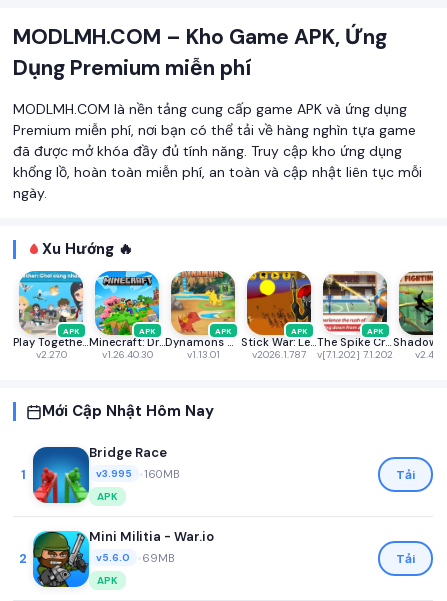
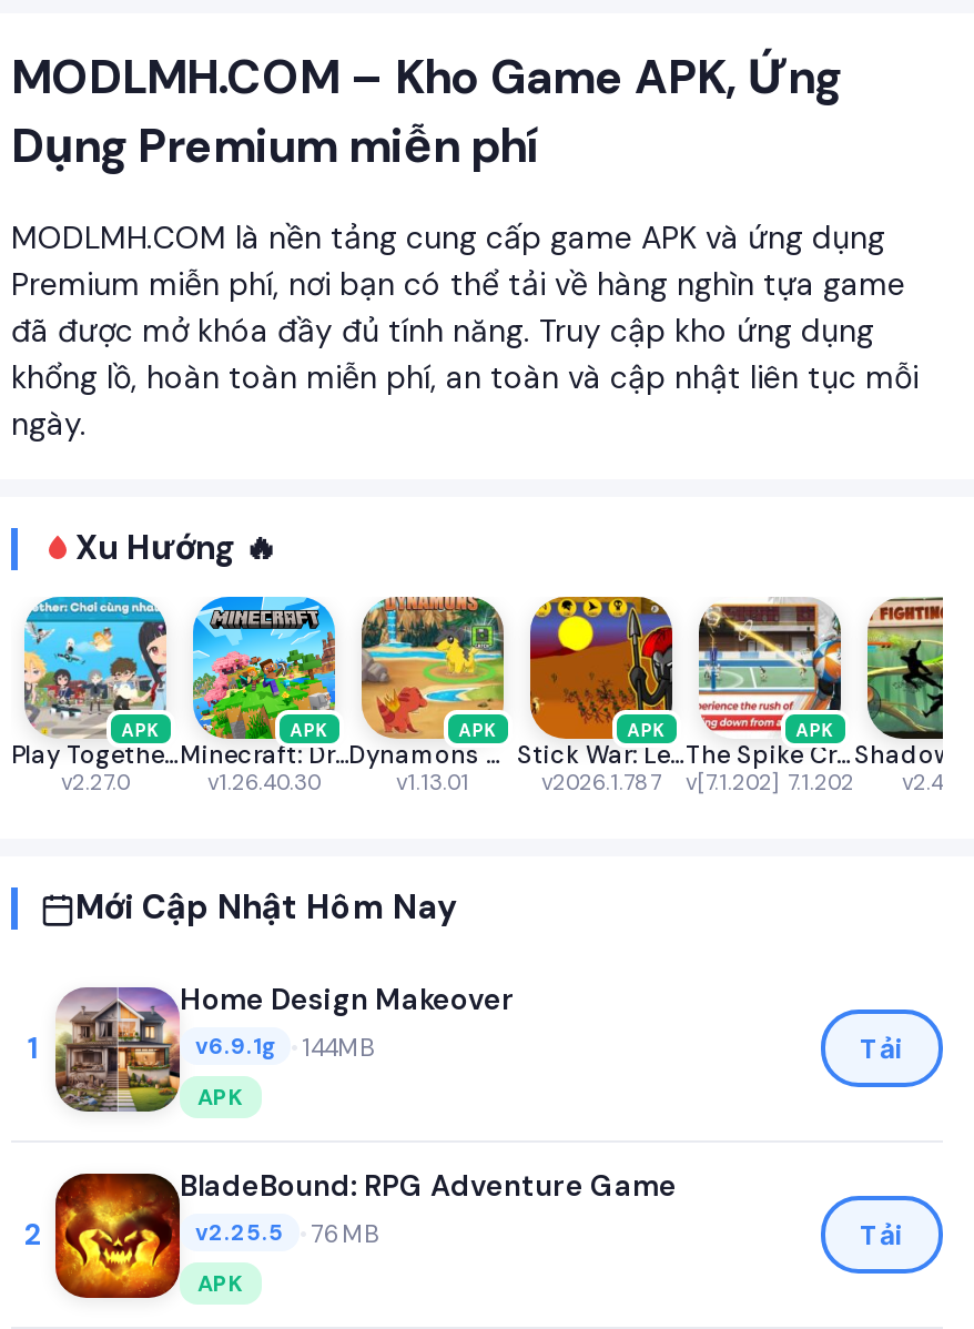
[32,444,180,504] [image] | Bridge Race | v3.995 • 160MB -> [53,981,515,1114] [image] | Home Design Makeover | v6.9.1g • 144MB
[32,528,214,588] [image] | Mini Militia - War.io | v5.6.0 • 69MB -> [53,1167,677,1300] [image] | BladeBound: RPG Adventure Game | v2.25.5 • 76MB

